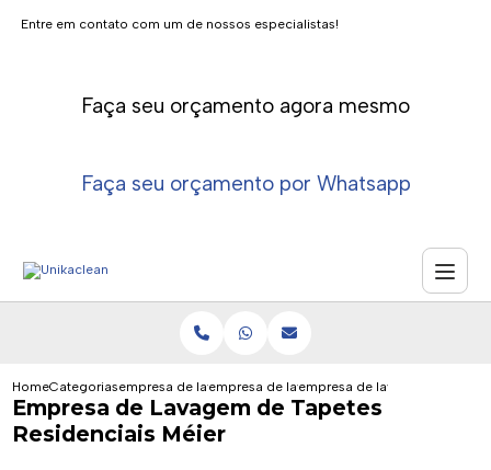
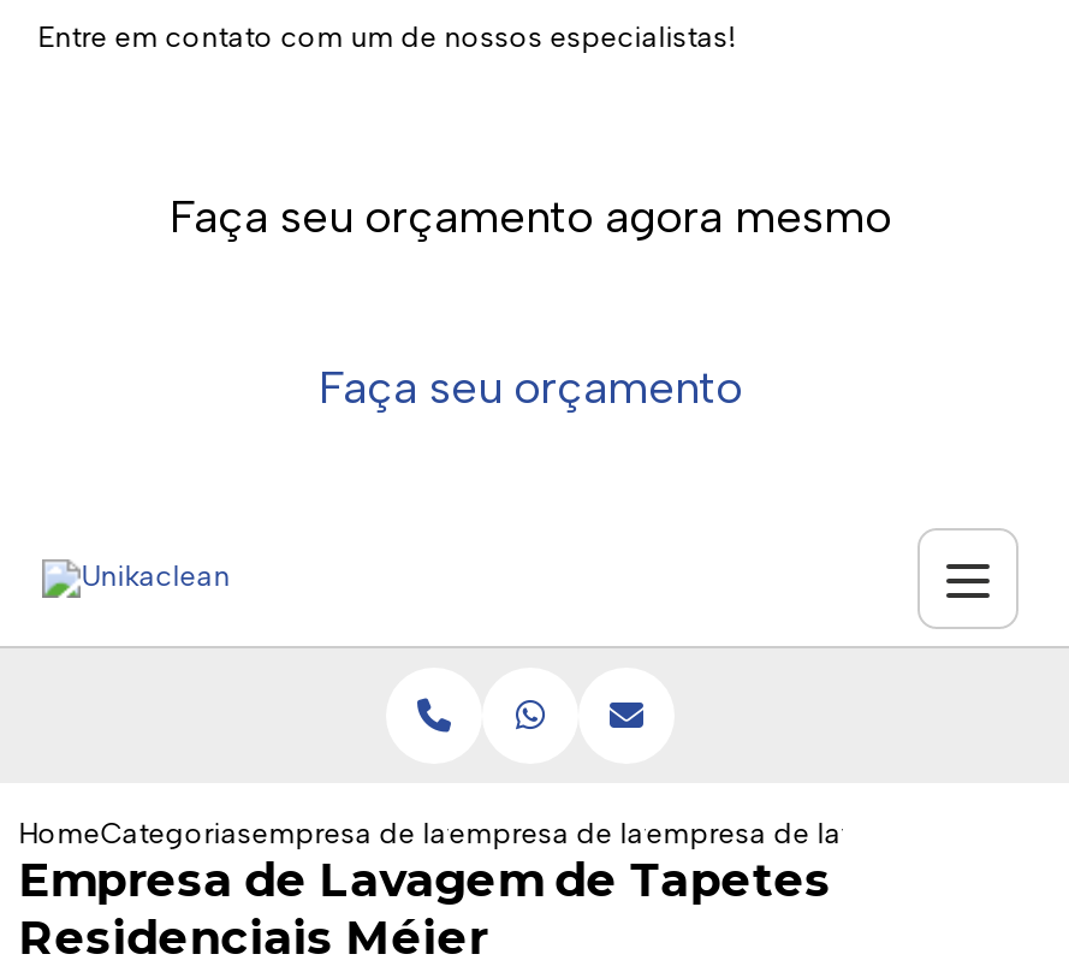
[81,171,410,196] Faça seu orçamento por Whatsapp -> [319,360,742,415] Faça seu orçamento

